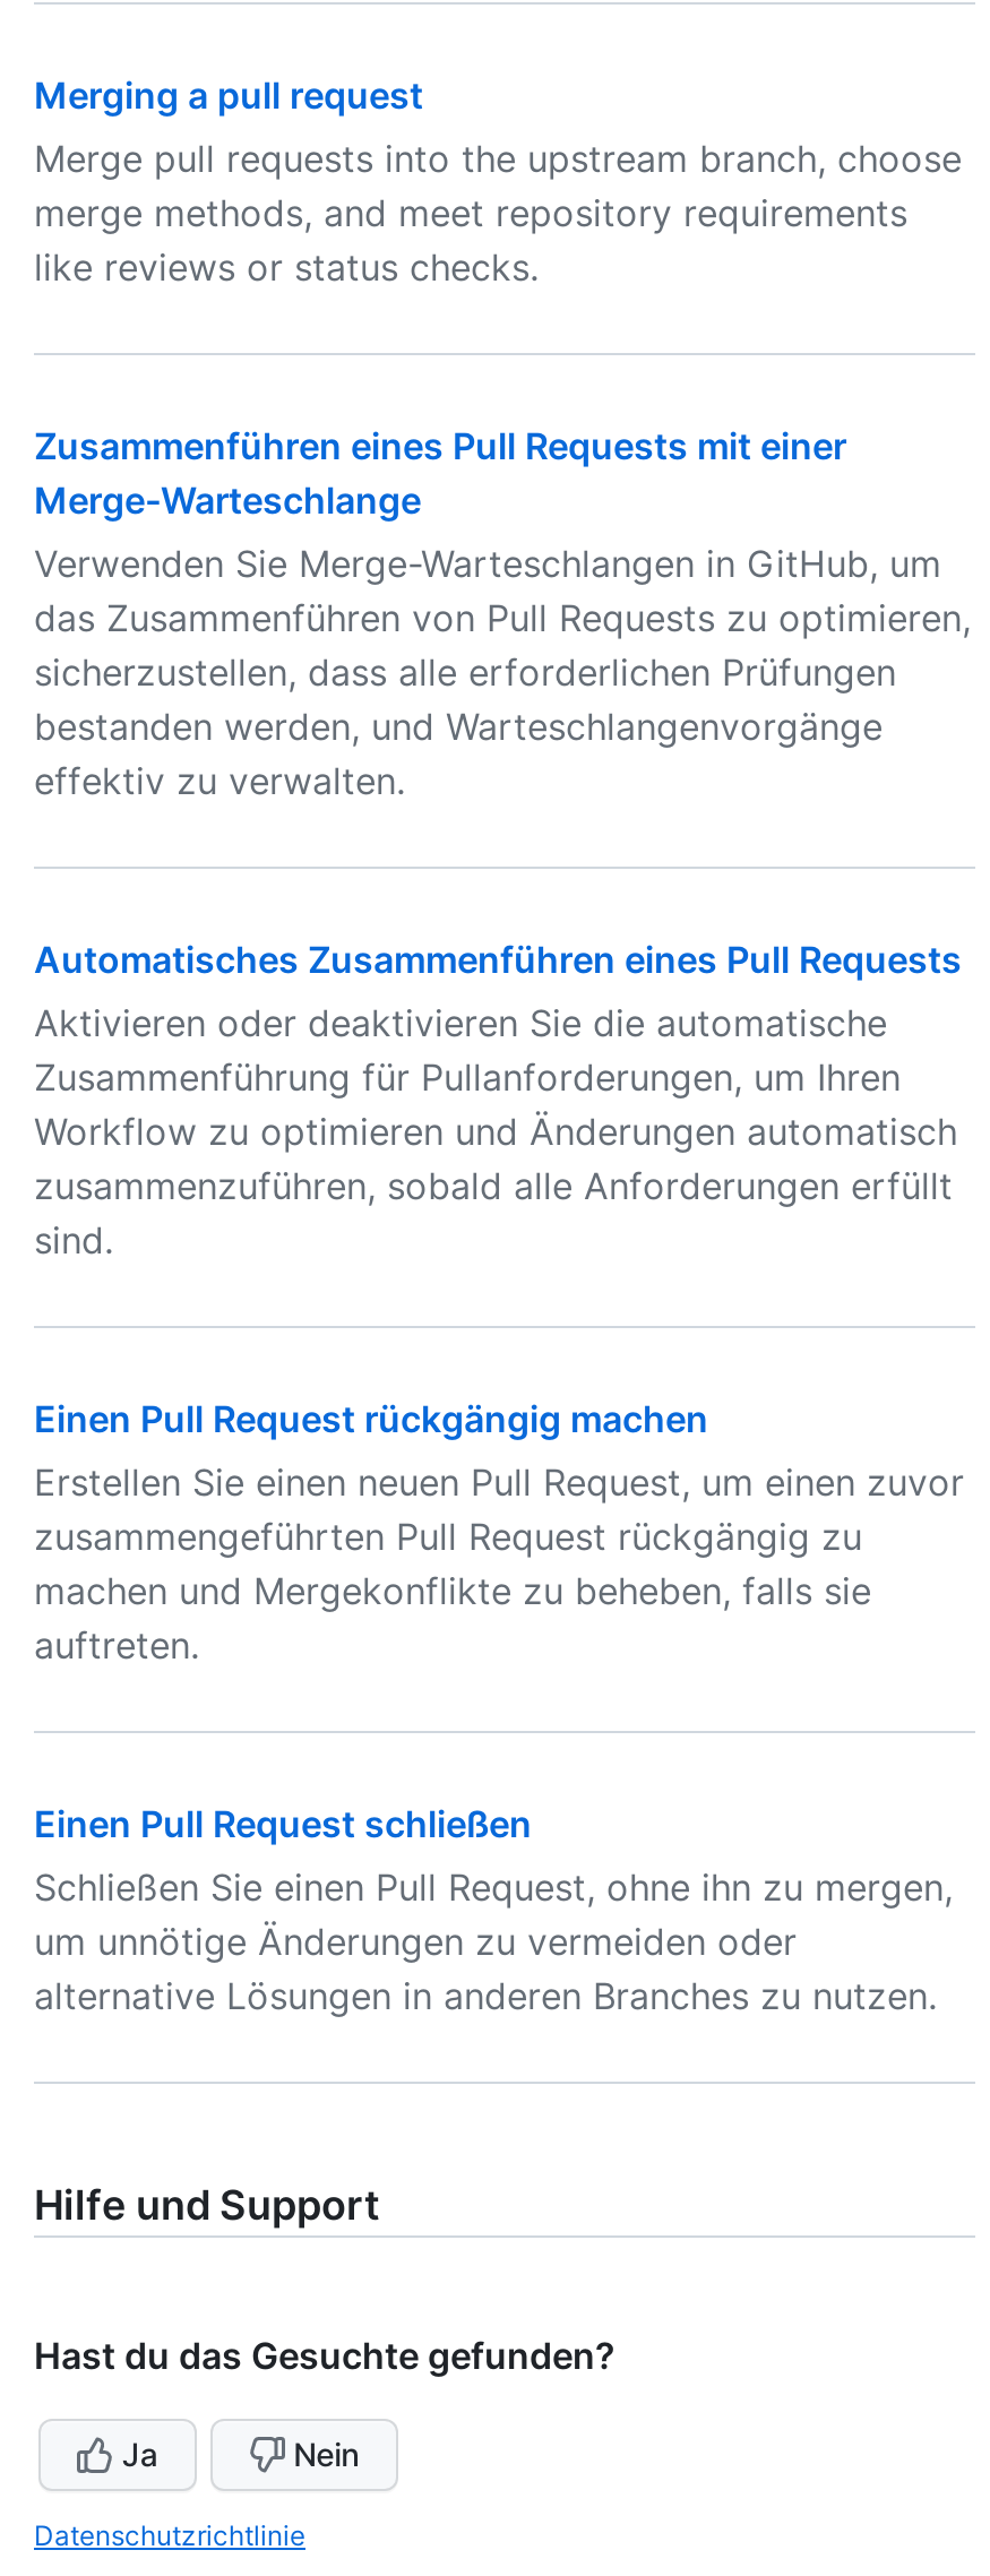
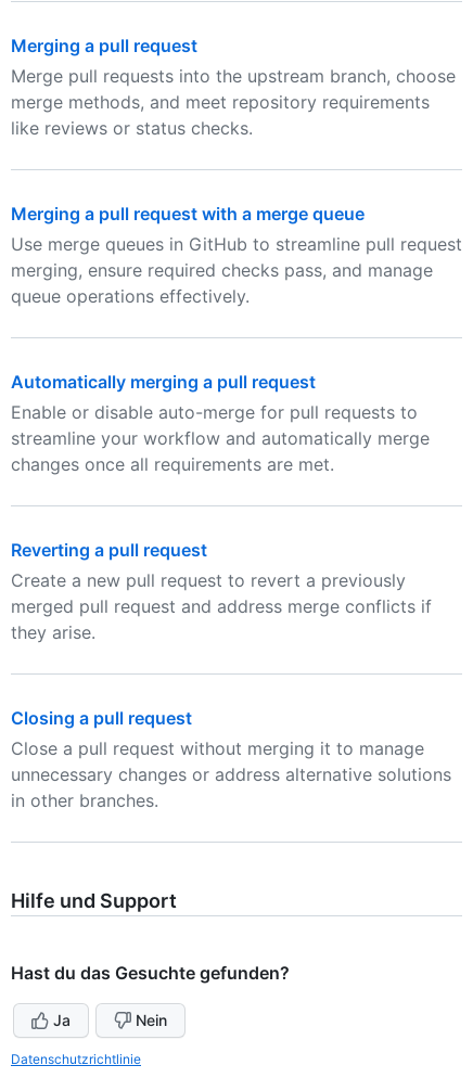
[34,423,971,803] Zusammenführen eines Pull Requests mit einer | Merge-Warteschlange | Verwenden Sie Merge-Warteschlangen in GitHub, um | das Zusammenführen von Pull Requests zu optimieren, | sicherzustellen, dass alle erforderlichen Prüfungen | bestanden werden, und Warteschlangenvorgänge | effektiv zu verwalten. -> [11,203,462,307] Merging a pull request with a merge queue | Use merge queues in GitHub to streamline pull request | merging, ensure required checks pass, and manage | queue operations effectively.
[34,937,962,1263] Automatisches Zusammenführen eines Pull Requests | Aktivieren oder deaktivieren Sie die automatische | Zusammenführung für Pullanforderungen, um Ihren | Workflow zu optimieren und Änderungen automatisch | zusammenzuführen, sobald alle Anforderungen erfüllt | sind. -> [11,371,430,475] Automatically merging a pull request | Enable or disable auto-merge for pull requests to | streamline your workflow and automatically merge | changes once all requirements are met.
[34,1396,964,1668] Einen Pull Request rückgängig machen | Erstellen Sie einen neuen Pull Request, um einen zuvor | zusammengeführten Pull Request rückgängig zu | machen und Mergekonflikte zu beheben, falls sie | auftreten. -> [11,539,432,643] Reverting a pull request | Create a new pull request to revert a previously | merged pull request and address merge conflicts if | they arise.
[34,1801,953,2018] Einen Pull Request schließen | Schließen Sie einen Pull Request, ohne ihn zu mergen, | um unnötige Änderungen zu vermeiden oder | alternative Lösungen in anderen Branches zu nutzen. -> [11,707,451,811] Closing a pull request | Close a pull request without merging it to manage | unnecessary changes or address alternative solutions | in other branches.

